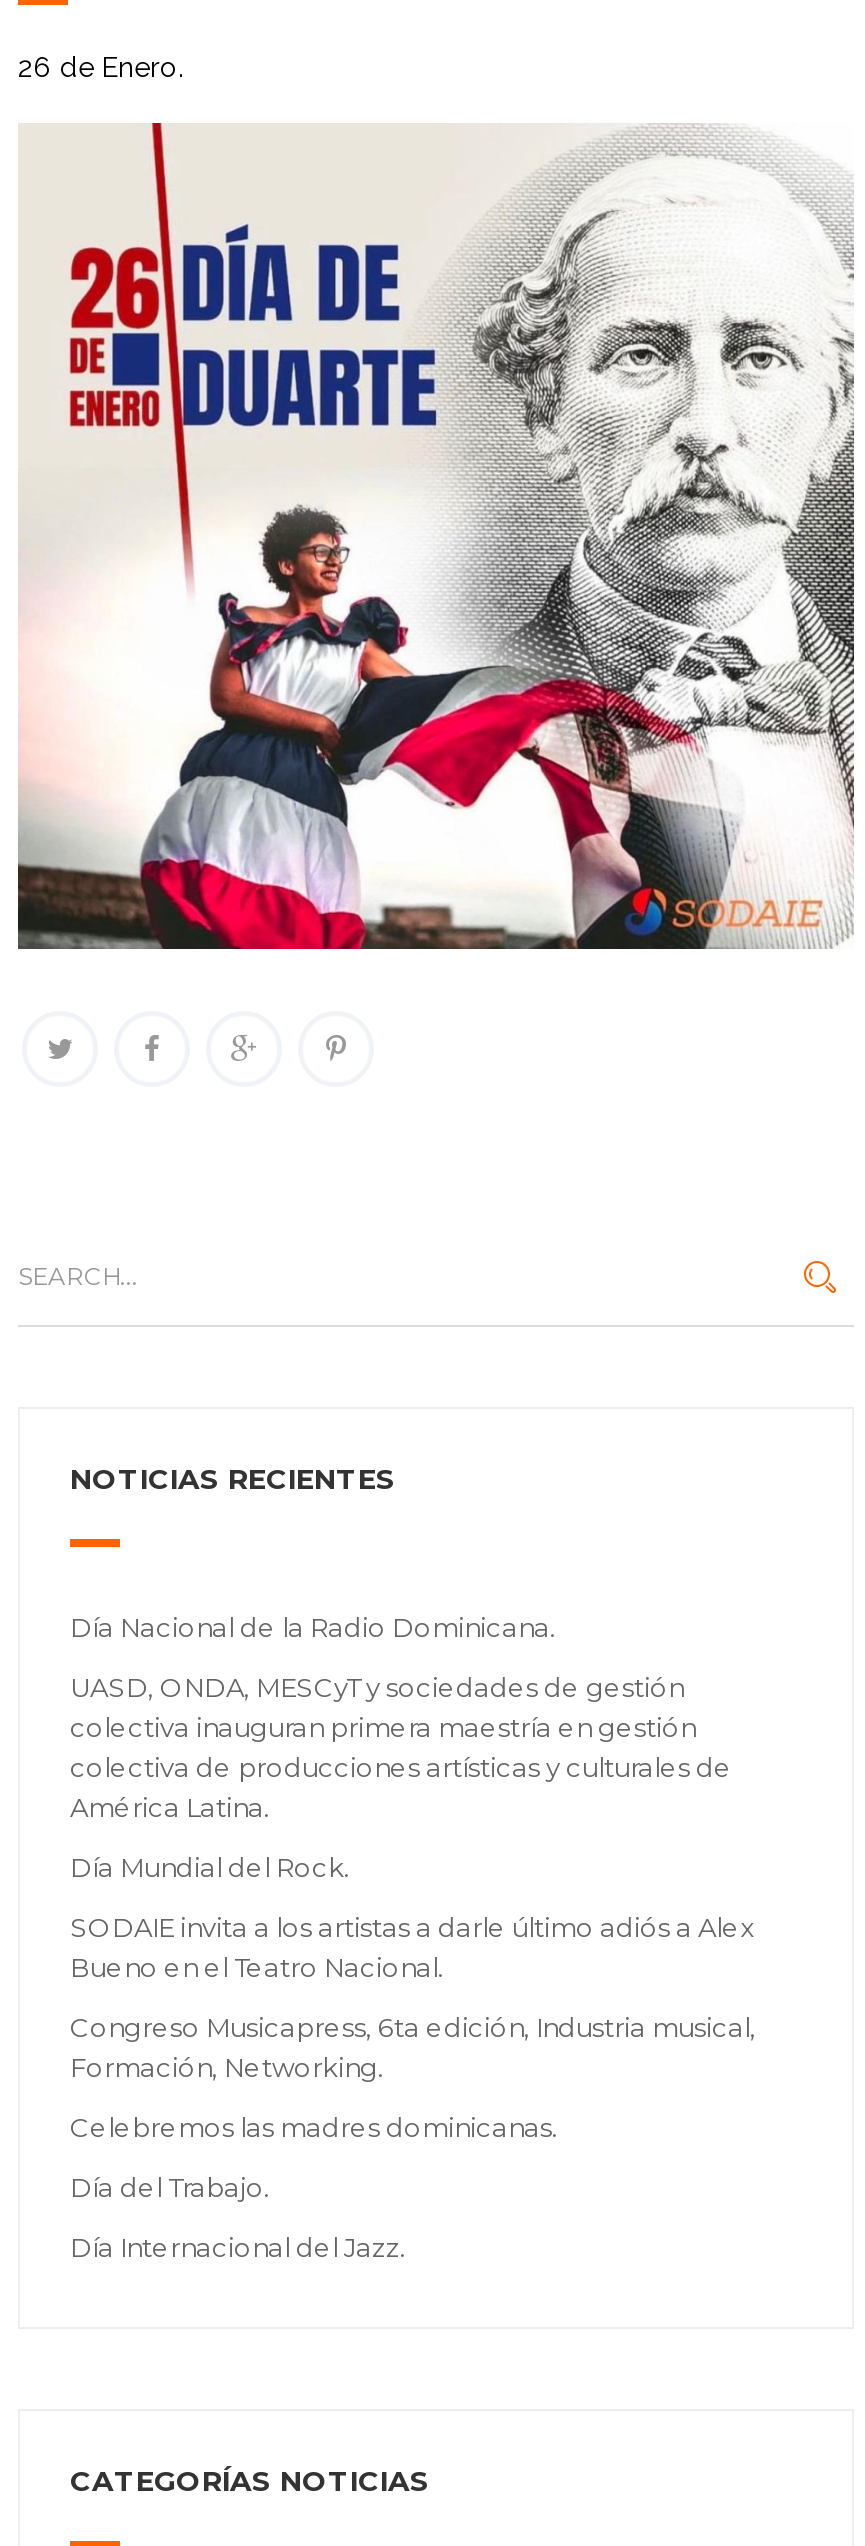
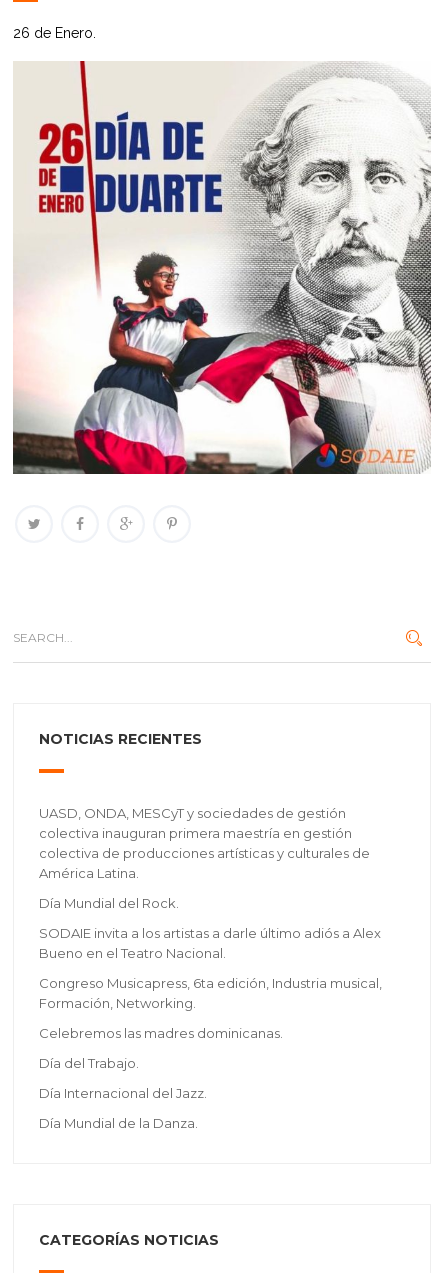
[70,1611,556,1643] Día Nacional de la Radio Dominicana. -> none
moved [70,1671,756,2263] -> [39,805,382,1101]: UASD, ONDA, MESCyT y sociedades de gestión | colectiva inauguran primera maestría en gestión | colectiva de producciones artísticas y culturales de | ... | Día del Trabajo. | Día Internacional del Jazz.
none -> [39,1115,198,1131] Día Mundial de la Danza.

